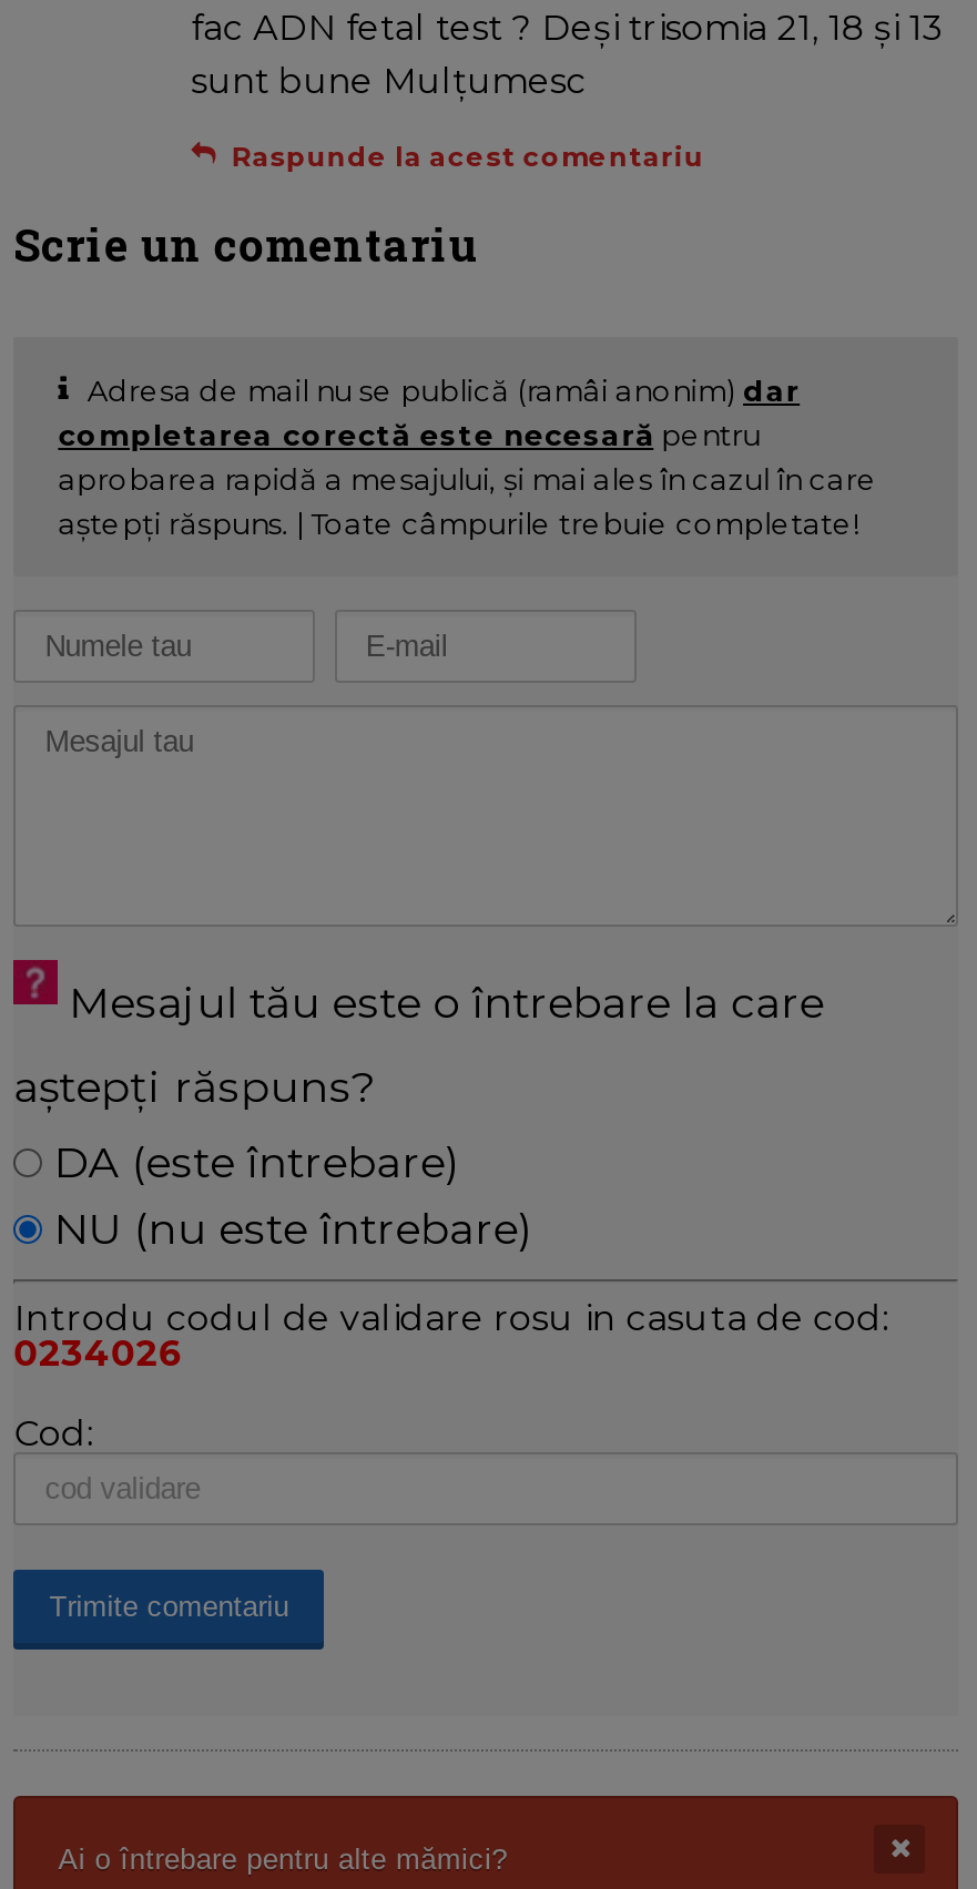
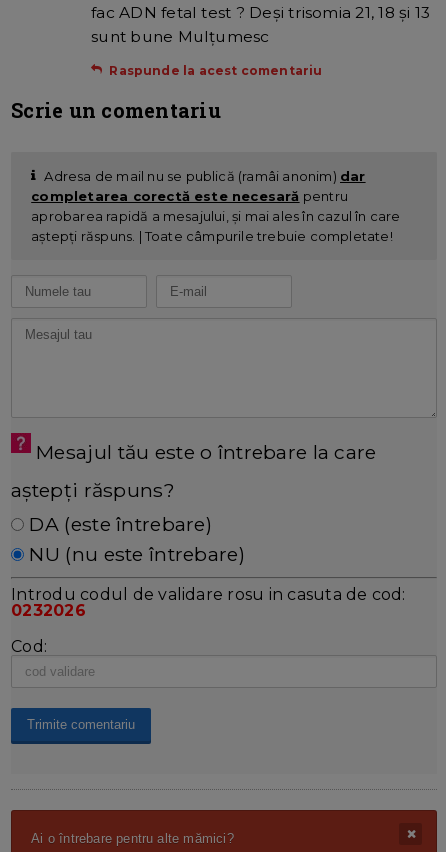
[14,1332,184,1375] 0234026 -> [11,601,86,620] 0232026

